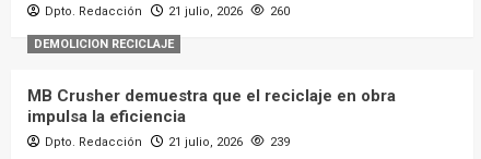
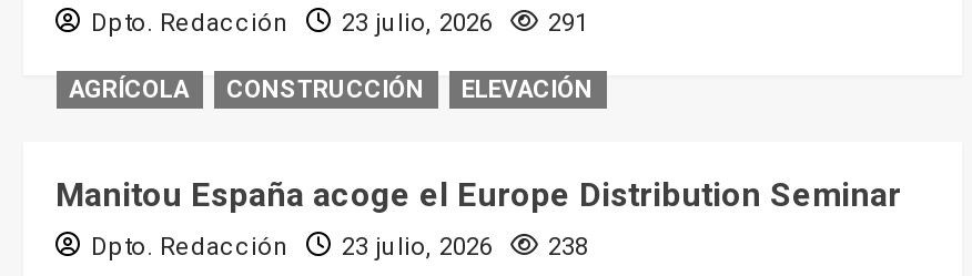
[168,4,289,19] 21 julio, 2026 | 260 -> [342,9,588,38] 23 julio, 2026 | 291
[33,37,173,51] DEMOLICION RECICLAJE -> [69,75,593,104] AGRÍCOLA | CONSTRUCCIÓN | ELEVACIÓN
[27,86,395,126] MB Crusher demuestra que el reciclaje en obra | impulsa la eficiencia -> [55,175,901,215] Manitou España acoge el Europe Distribution Seminar
[168,135,289,149] 21 julio, 2026 | 239 -> [342,233,588,262] 23 julio, 2026 | 238

